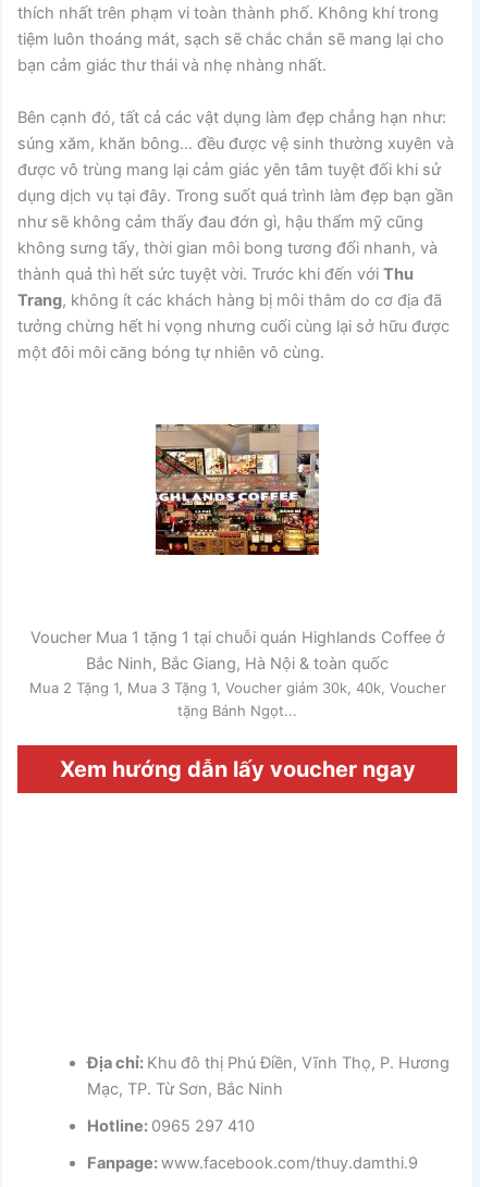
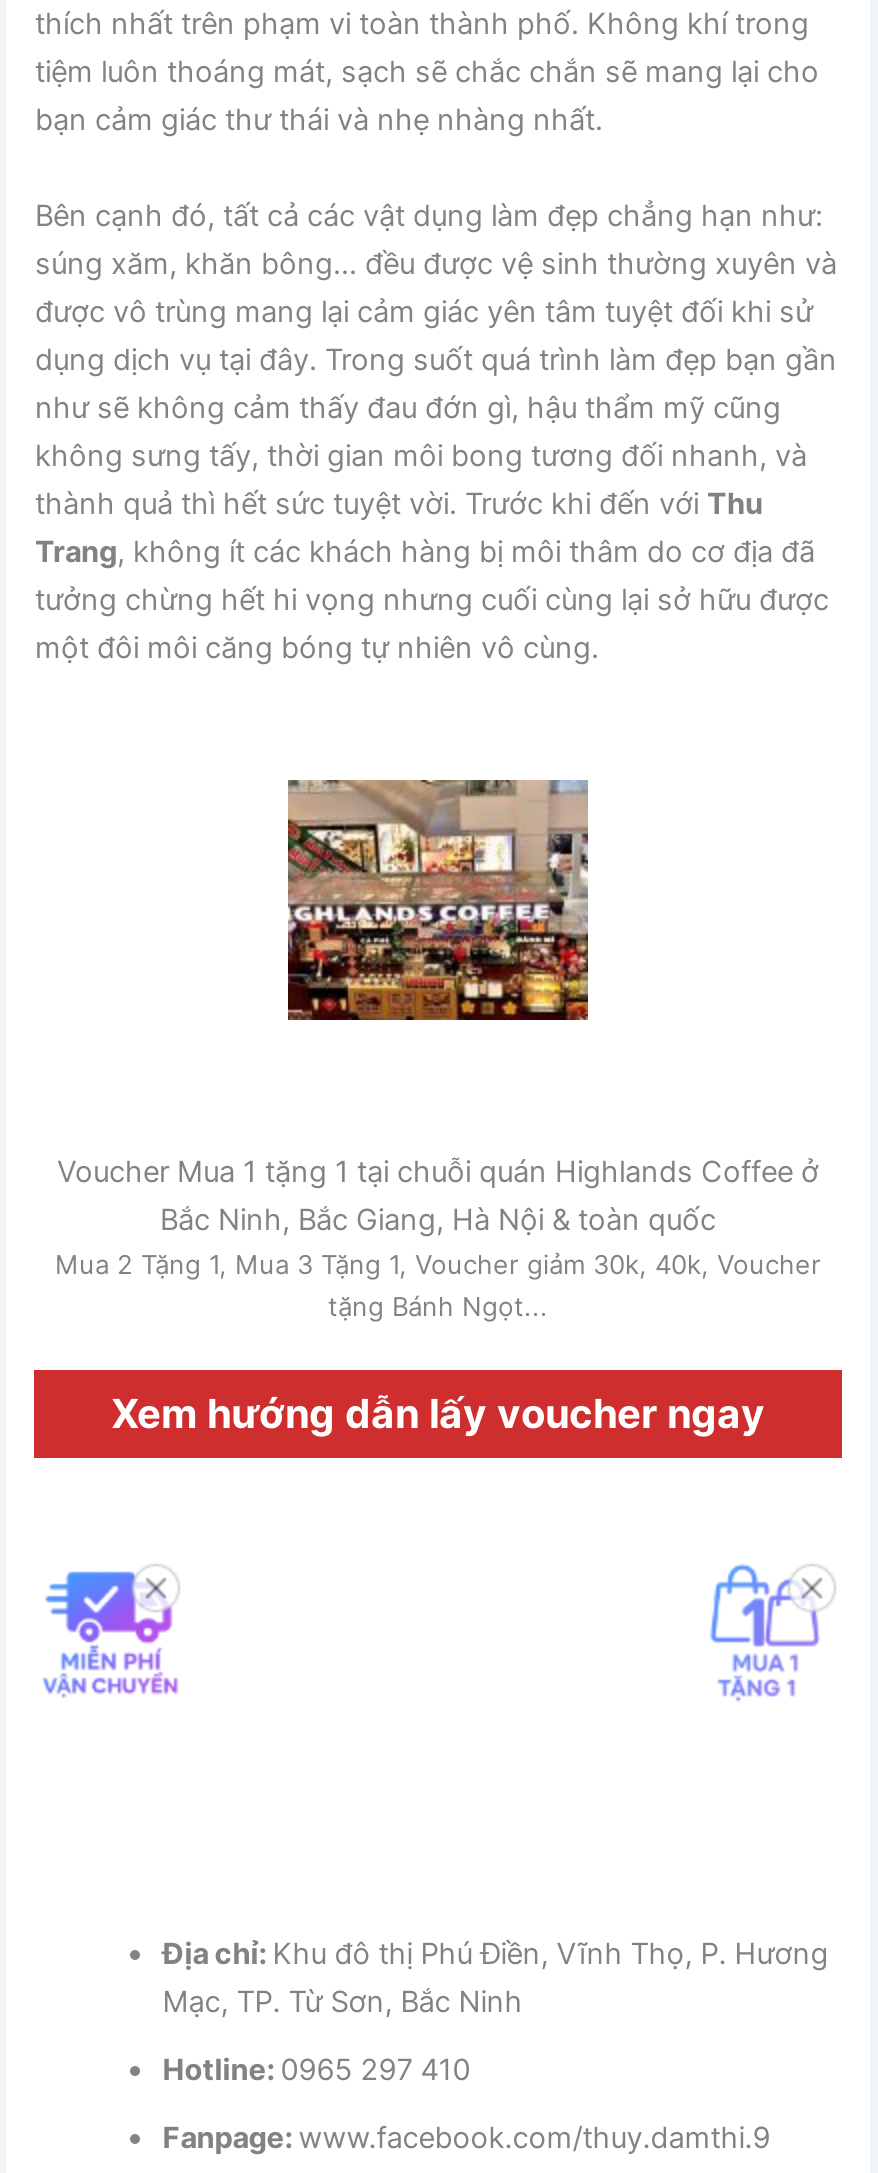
none -> [42,1570,180,1698] [image]
none -> [708,1564,822,1702] [image]

